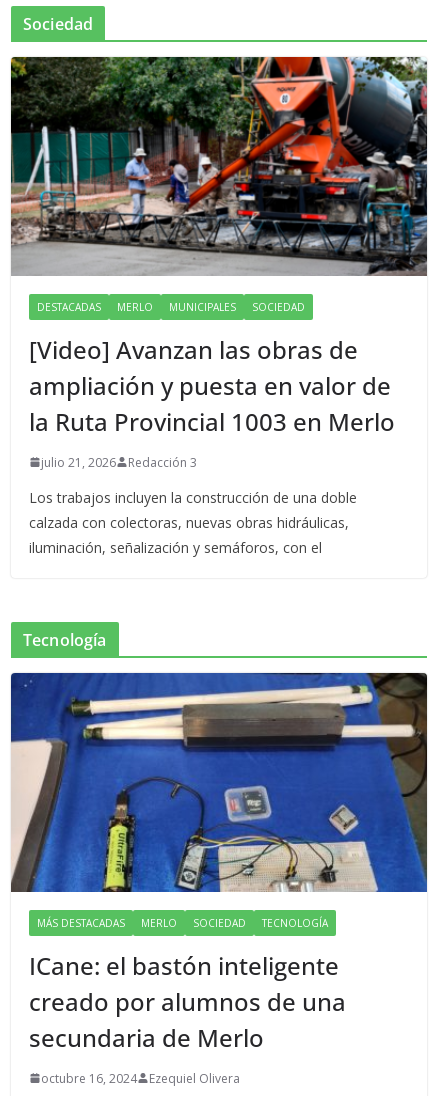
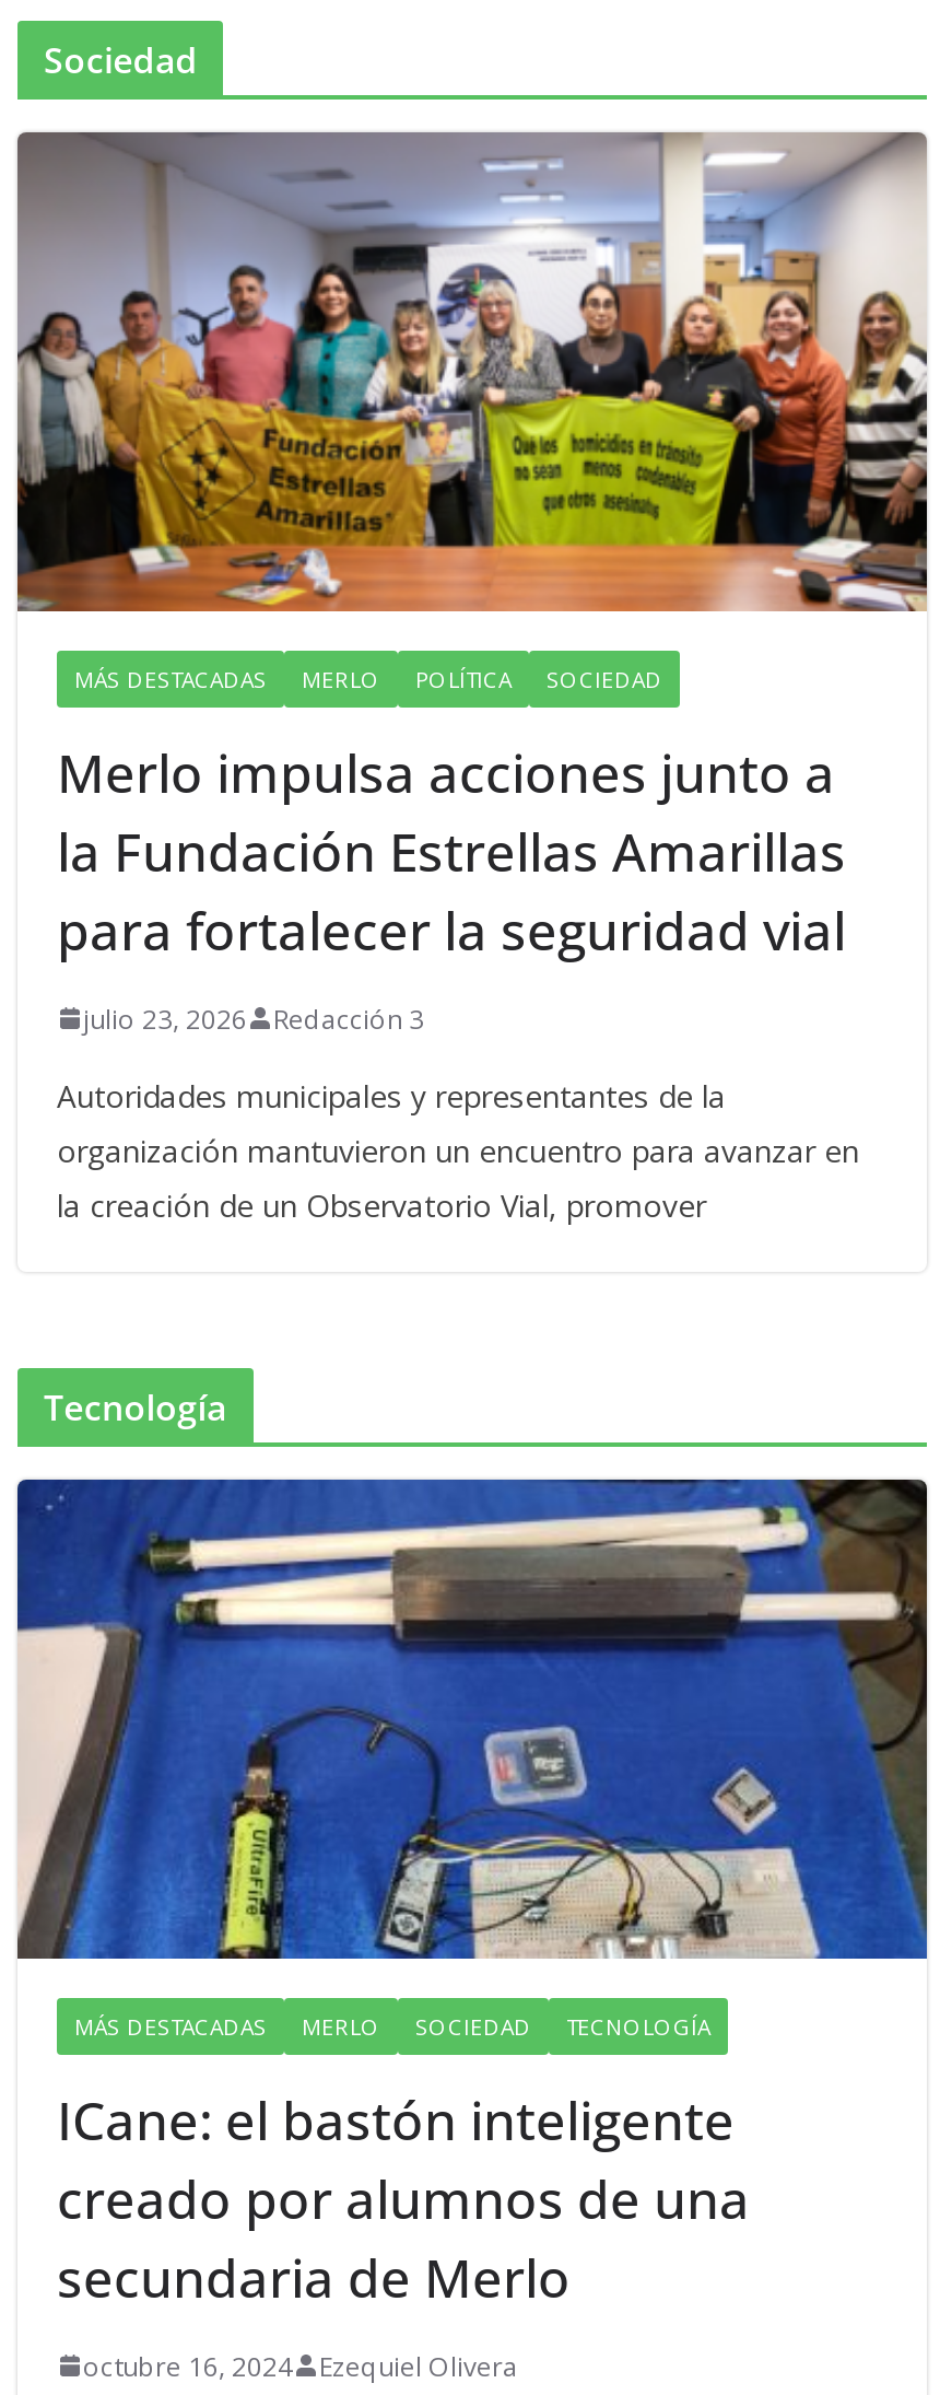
[10,56,428,314] [image] | DESTACADAS -> [15,130,929,694] [image] | MÁS DESTACADAS
[169,300,236,314] MUNICIPALES -> [415,664,512,694] POLÍTICA
[29,333,395,438] [Video] Avanzan las obras de | ampliación y puesta en valor de | la Ruta Provincial 1003 en Merlo -> [57,736,846,965] Merlo impulsa acciones junto a | la Fundación Estrellas Amarillas | para fortalecer la seguridad vial
[41,454,197,471] julio 21, 2026 Redacción 3 -> [83,1000,424,1038] julio 23, 2026 Redacción 3
[29,488,357,557] Los trabajos incluyen la construcción de una doble | calzada con colectoras, nuevas obras hidráulicas, | iluminación, señalización y semáforos, con el -> [57,1075,859,1226] Autoridades municipales y representantes de la | organización mantuvieron un encuentro para avanzar en | la creación de un Observatorio Vial, promover

